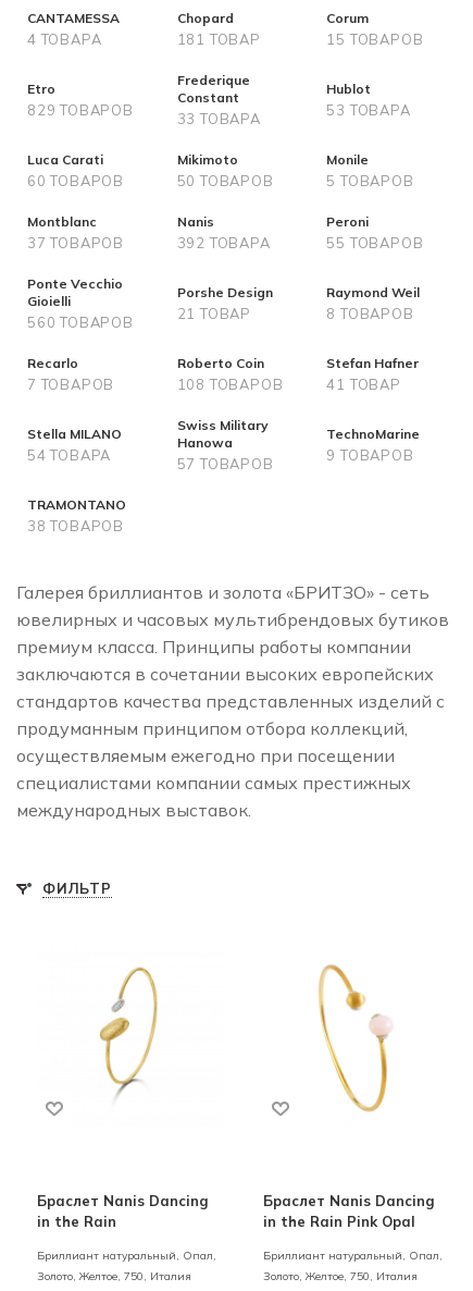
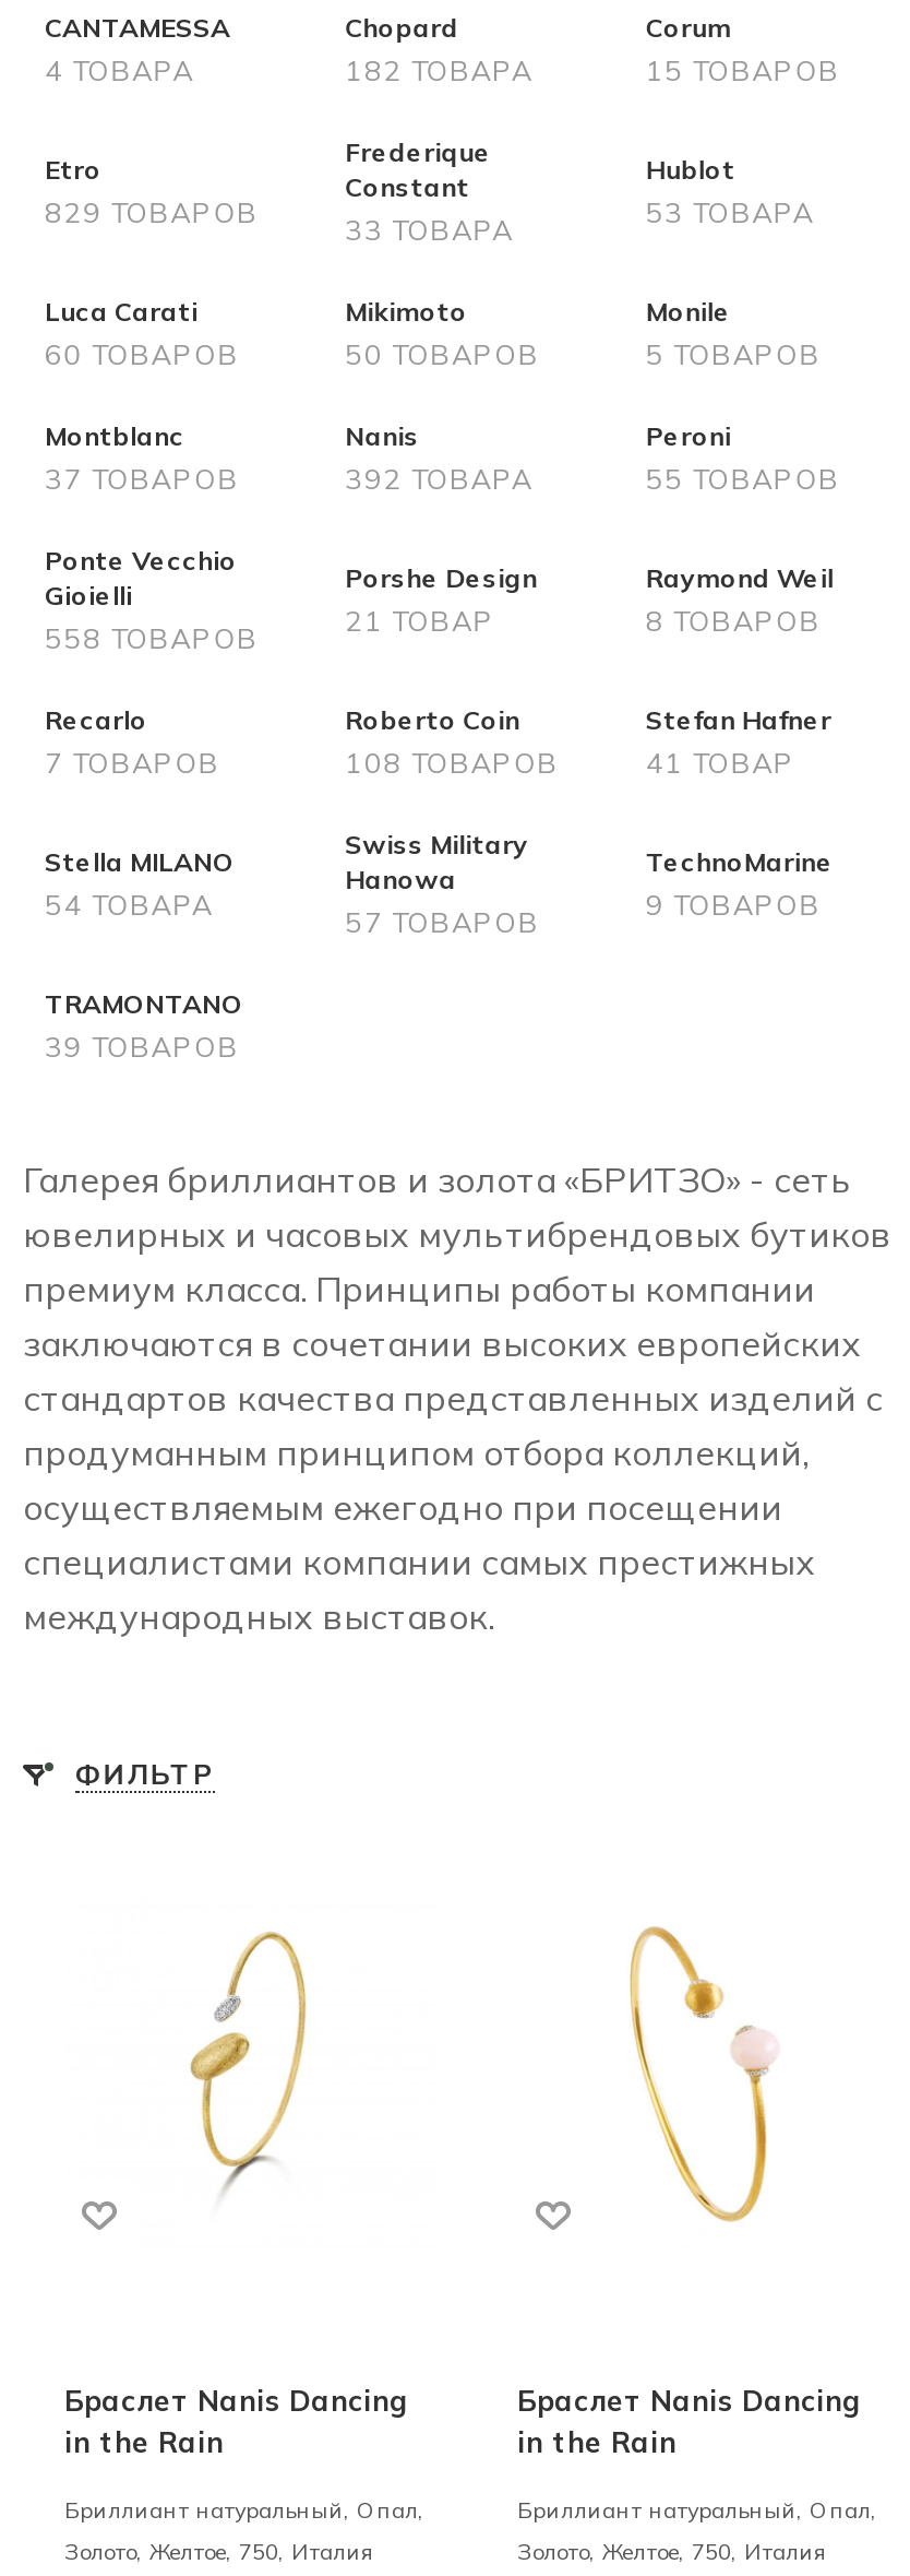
[177,30,261,48] 181 ТОВАР -> [345,52,533,87] 182 ТОВАРА
[27,313,134,331] 560 ТОВАРОВ -> [45,620,258,655] 558 ТОВАРОВ
[27,517,124,534] 38 ТОВАРОВ -> [45,1029,239,1064] 39 ТОВАРОВ
[263,1212,415,1229] in the Rain Pink Opal -> [517,2423,676,2458] in the Rain

